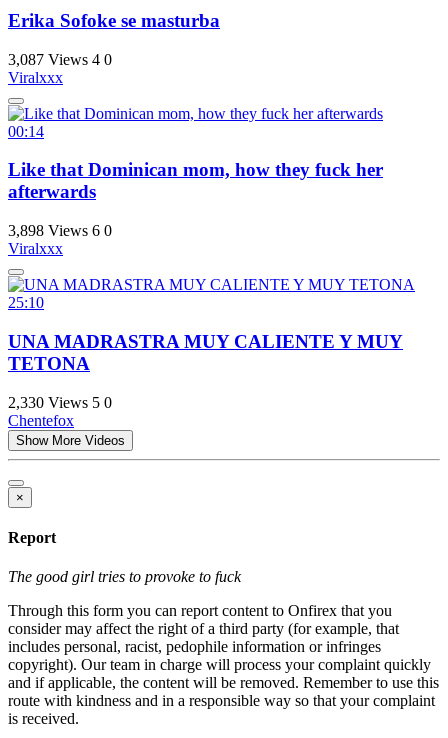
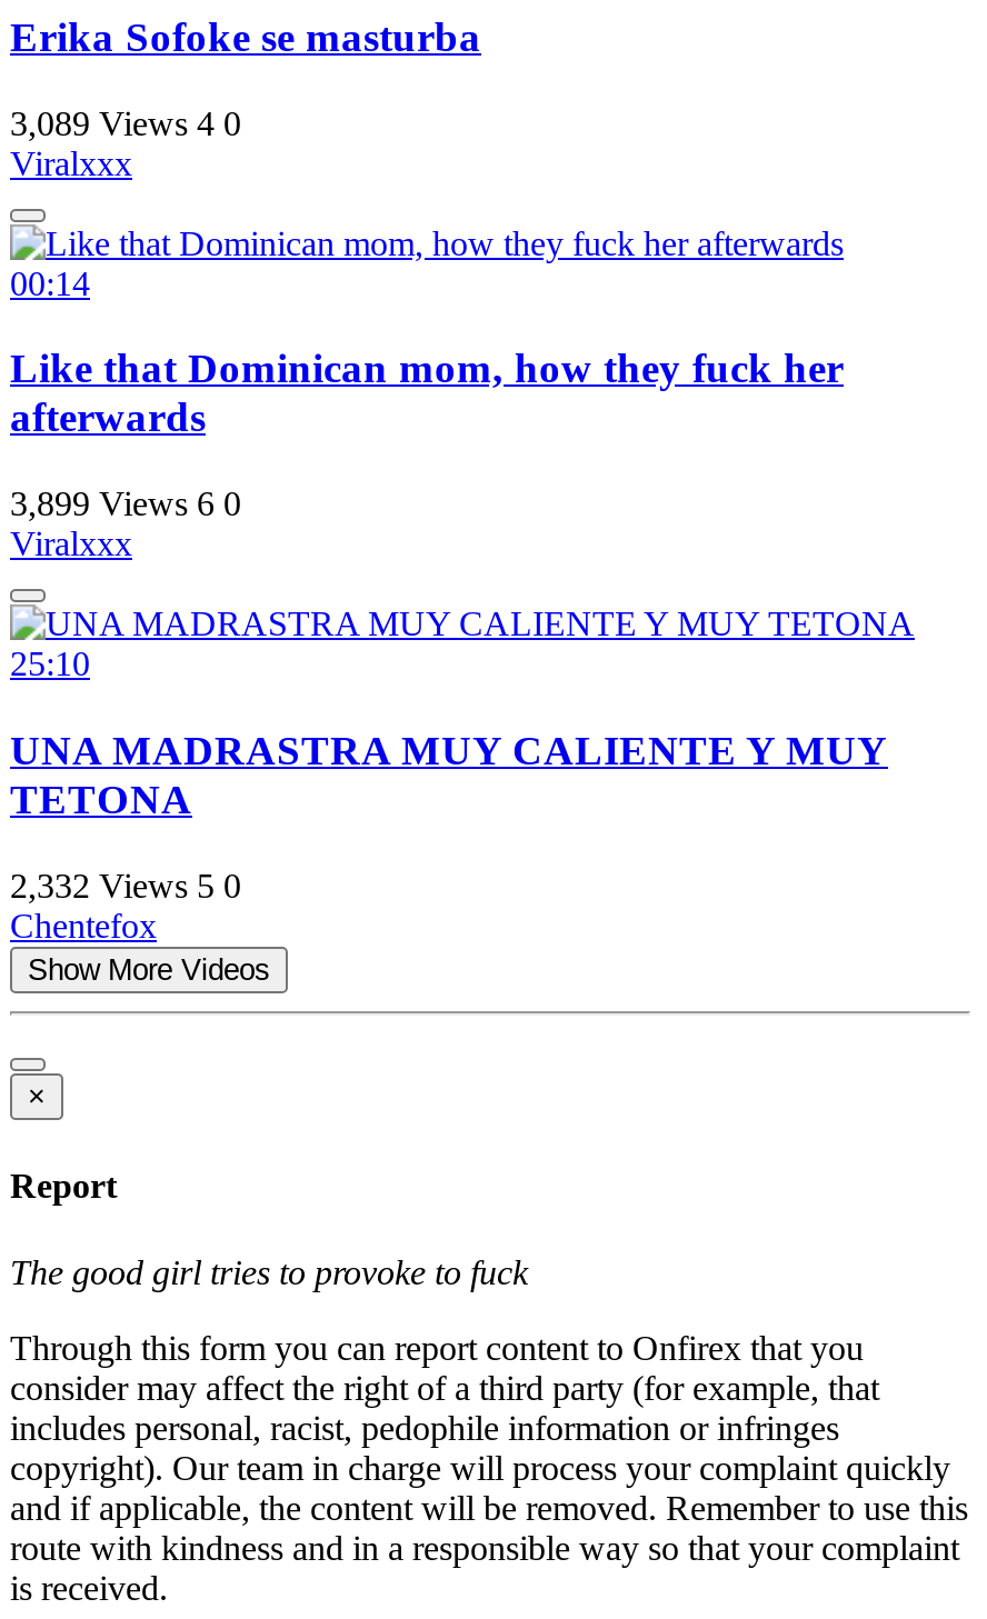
[8,51,112,68] 3,087 Views 4 0 -> [10,104,241,142] 3,089 Views 4 0
[8,222,112,239] 3,898 Views 6 0 -> [10,485,241,523] 3,899 Views 6 0
[8,394,112,411] 2,330 Views 5 0 -> [10,866,241,904] 2,332 Views 5 0

